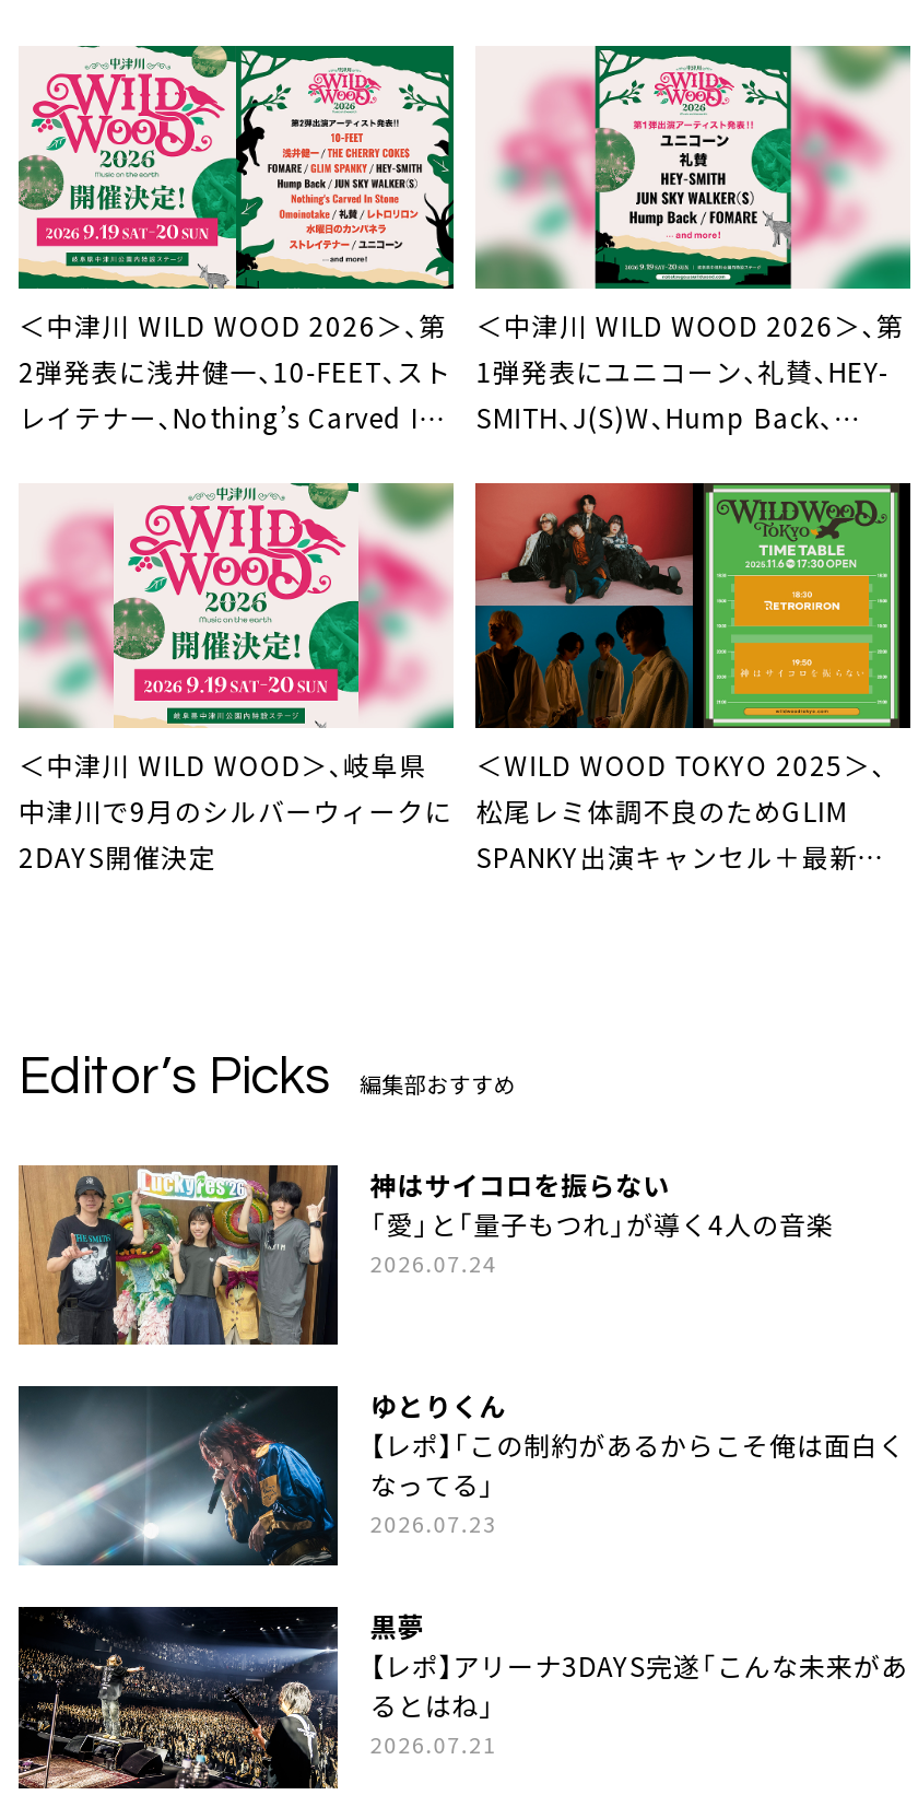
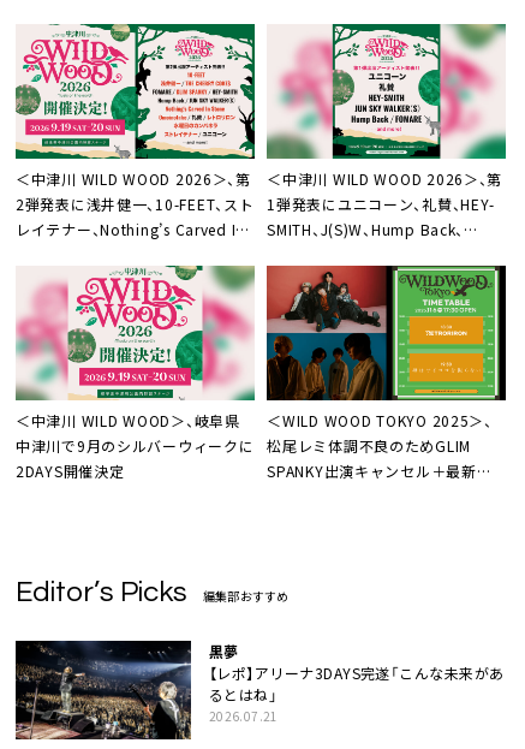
[16,1163,834,1347] [image] | 神はサイコロを振らない | 「愛」と「量子もつれ」が導く4人の音楽 | 2026.07.24 -> none
[16,1382,906,1568] [image] | ゆとりくん | 【レポ】「この制約があるからこそ俺は面白く | なってる」 | 2026.07.23 -> none

